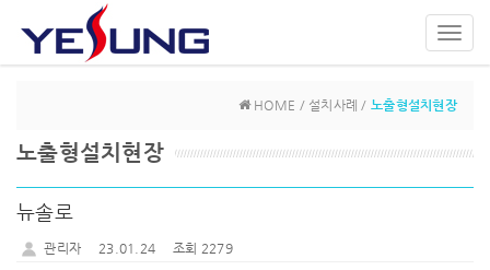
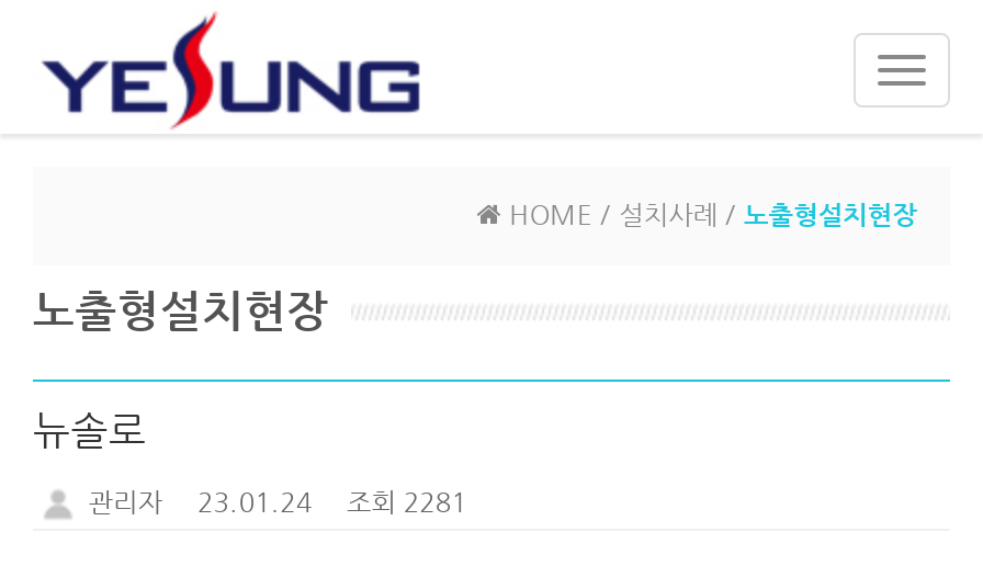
[40,240,233,255] 관리자 23.01.24 조회 2279 -> [81,486,467,517] 관리자 23.01.24 조회 2281

